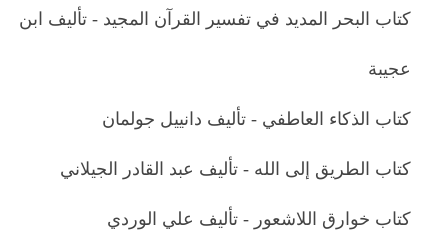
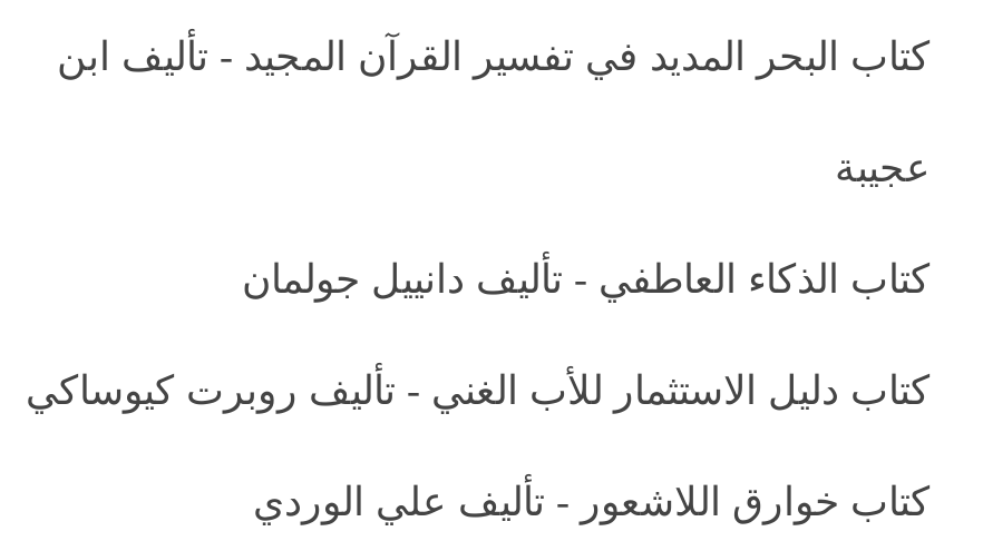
[60,158,411,178] كتاب الطريق إلى الله - تأليف عبد القادر الجيلاني -> [26,367,931,412] كتاب دليل الاستثمار للأب الغني - تأليف روبرت كيوساكي

